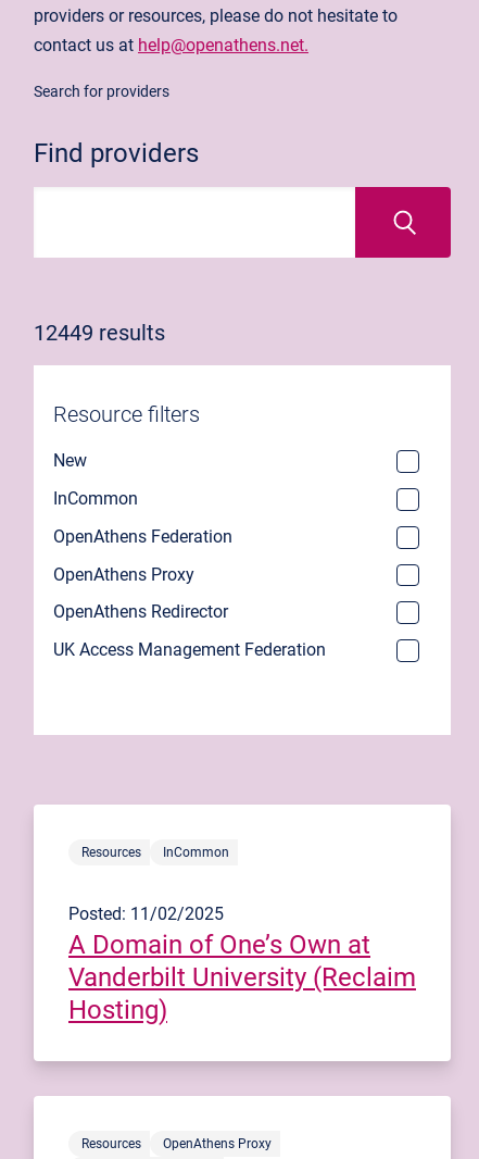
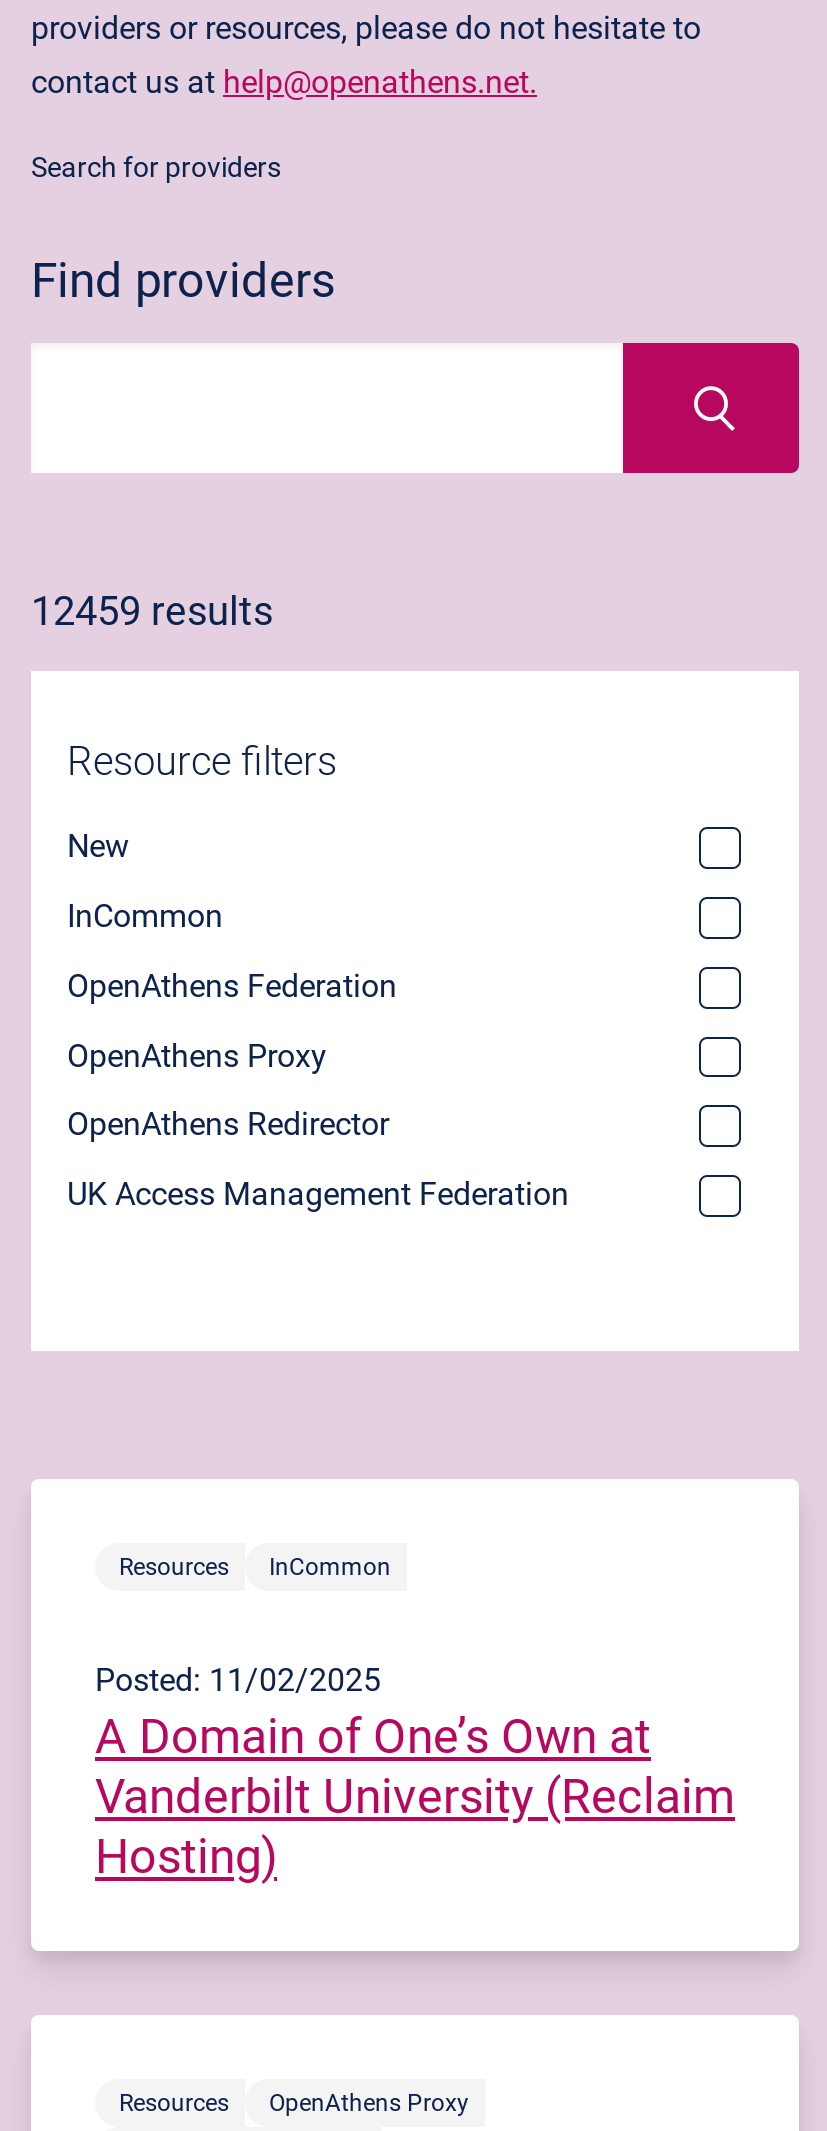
[34,320,165,346] 12449 results -> [31,587,273,635] 12459 results

